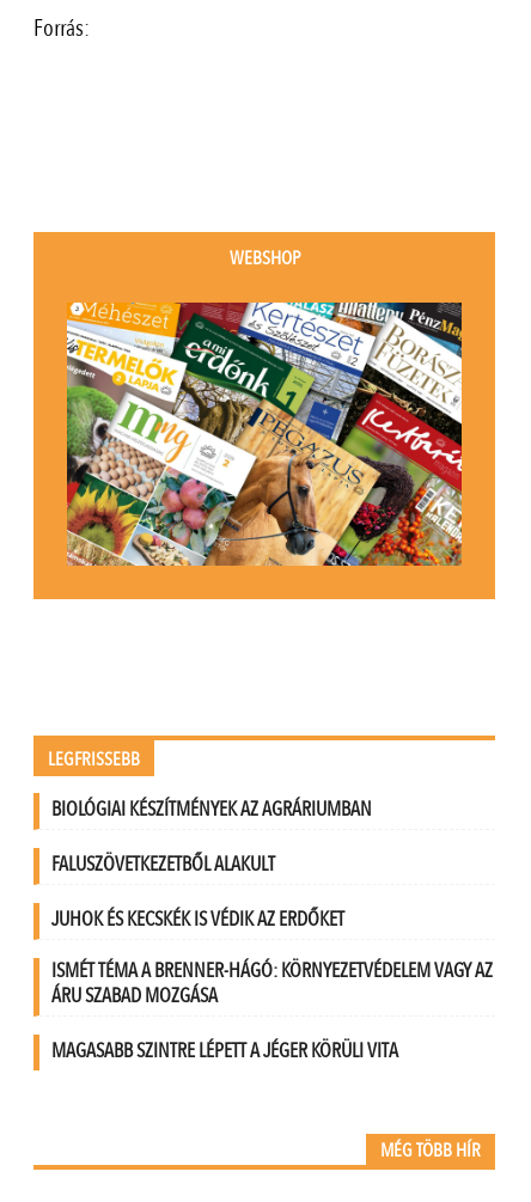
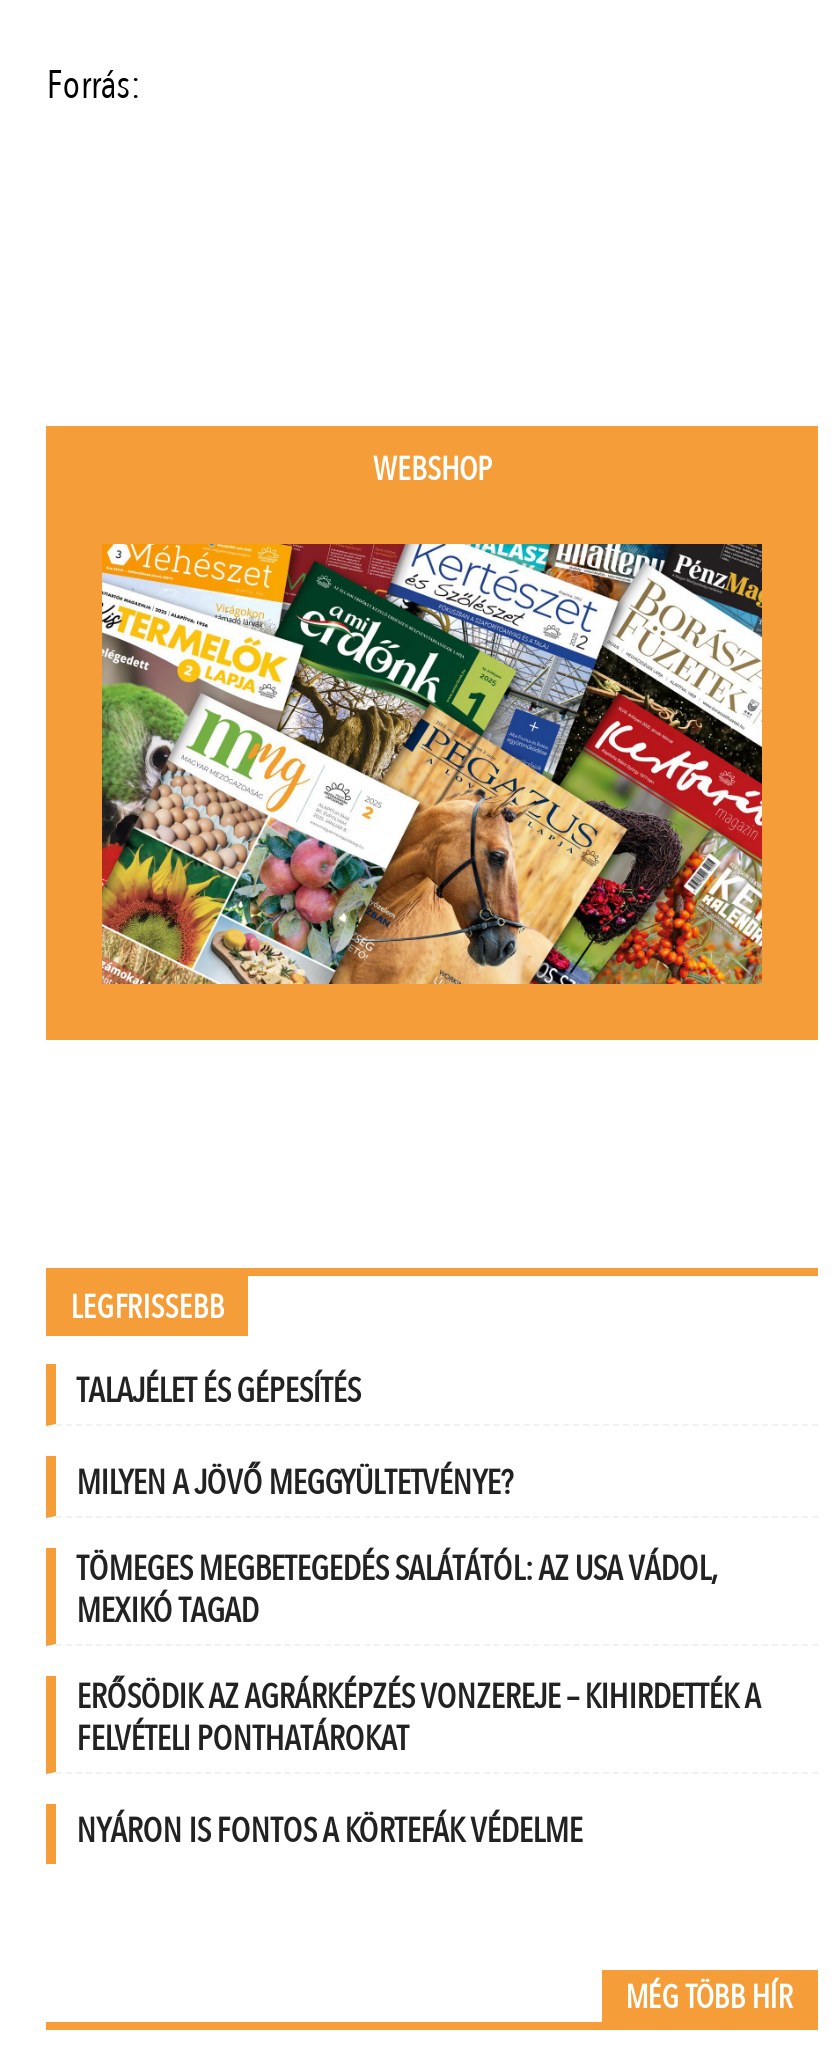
[52,795,372,822] BIOLÓGIAI KÉSZÍTMÉNYEK AZ AGRÁRIUMBAN -> [76,1367,360,1413] TALAJÉLET ÉS GÉPESÍTÉS
[52,850,275,877] FALUSZÖVETKEZETBŐL ALAKULT -> [76,1459,512,1505] MILYEN A JÖVŐ MEGGYÜLTETVÉNYE?
[52,905,345,932] JUHOK ÉS KECSKÉK IS VÉDIK AZ ERDŐKET -> [76,1545,716,1633] TÖMEGES MEGBETEGEDÉS SALÁTÁTÓL: AZ USA VÁDOL, | MEXIKÓ TAGAD
[52,956,493,1009] ISMÉT TÉMA A BRENNER-HÁGÓ: KÖRNYEZETVÉDELEM VAGY AZ | ÁRU SZABAD MOZGÁSA -> [76,1673,760,1761] ERŐSÖDIK AZ AGRÁRKÉPZÉS VONZEREJE – KIHIRDETTÉK A | FELVÉTELI PONTHATÁROKAT
[52,1036,398,1064] MAGASABB SZINTRE LÉPETT A JÉGER KÖRÜLI VITA -> [76,1807,582,1853] NYÁRON IS FONTOS A KÖRTEFÁK VÉDELME

